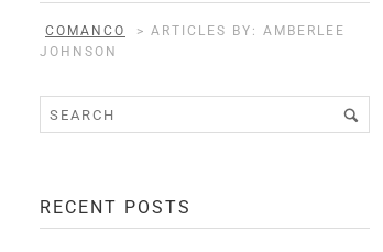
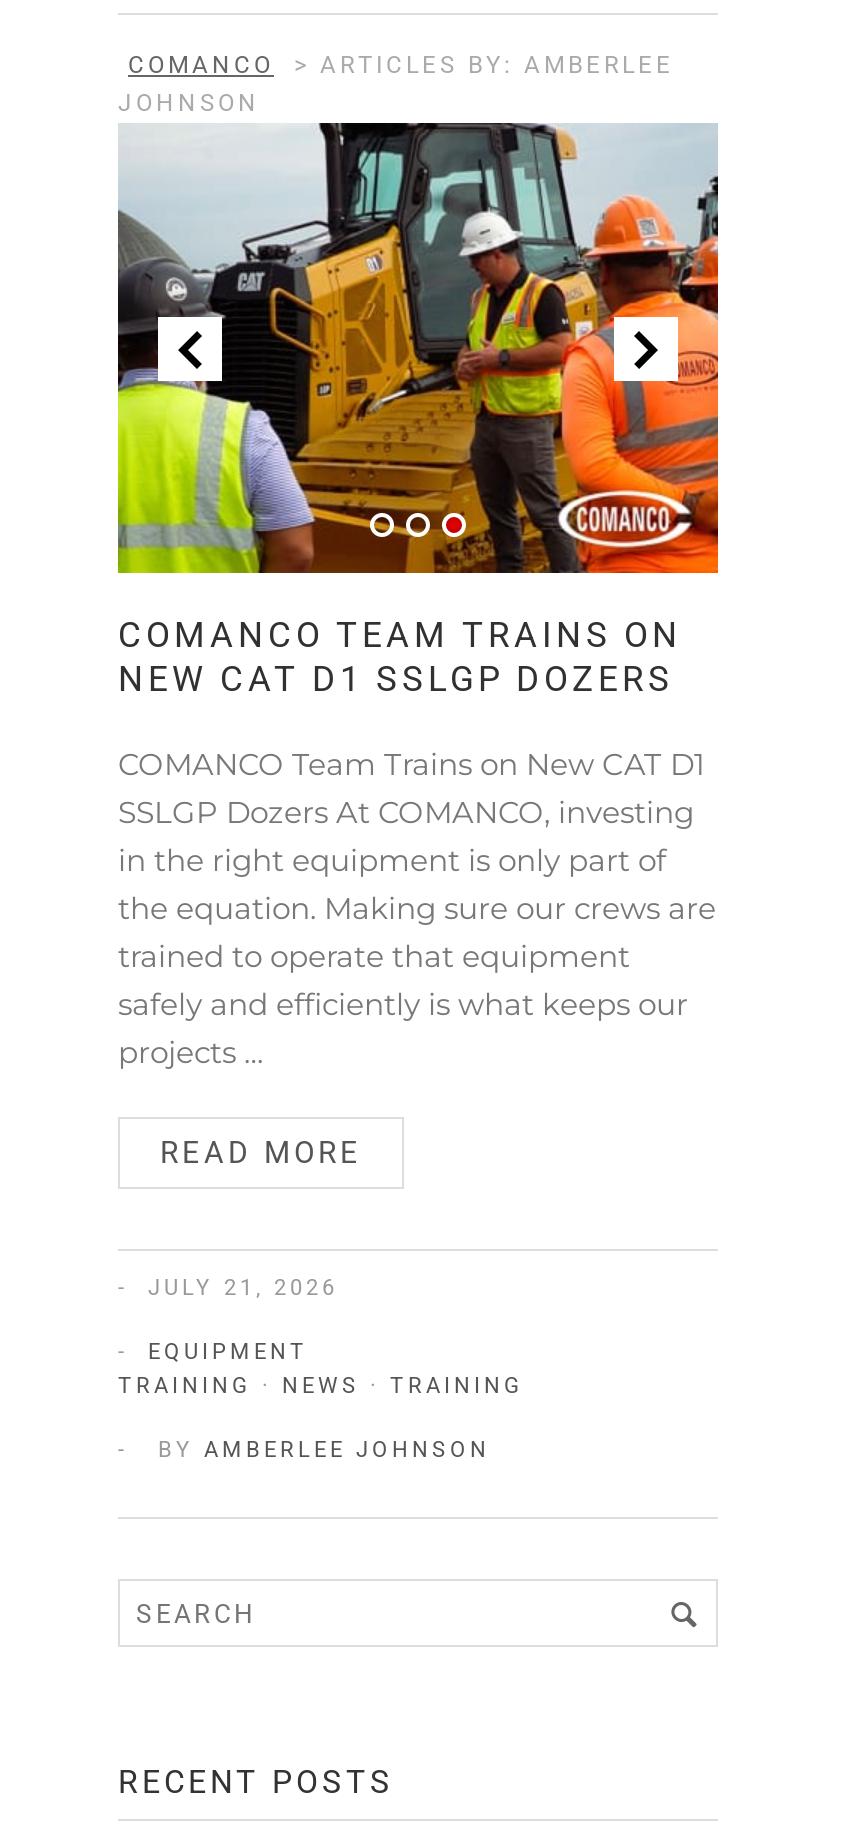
none -> [116,121,720,1171] [image] | COMANCO TEAM TRAINS ON | NEW CAT D1 SSLGP DOZERS | COMANCO Team Trains on New CAT D1 | SSLGP Dozers At COMANCO, investing | in the right equipment is only part of | the equation. Making sure our crews are | trained to operate that equipment | safely and efficiently is what keeps our | projects … | READ MORE
none -> [118,1275,524,1463] JULY 21, 2026 | EQUIPMENT | TRAINING · NEWS · TRAINING | BY AMBERLEE JOHNSON

